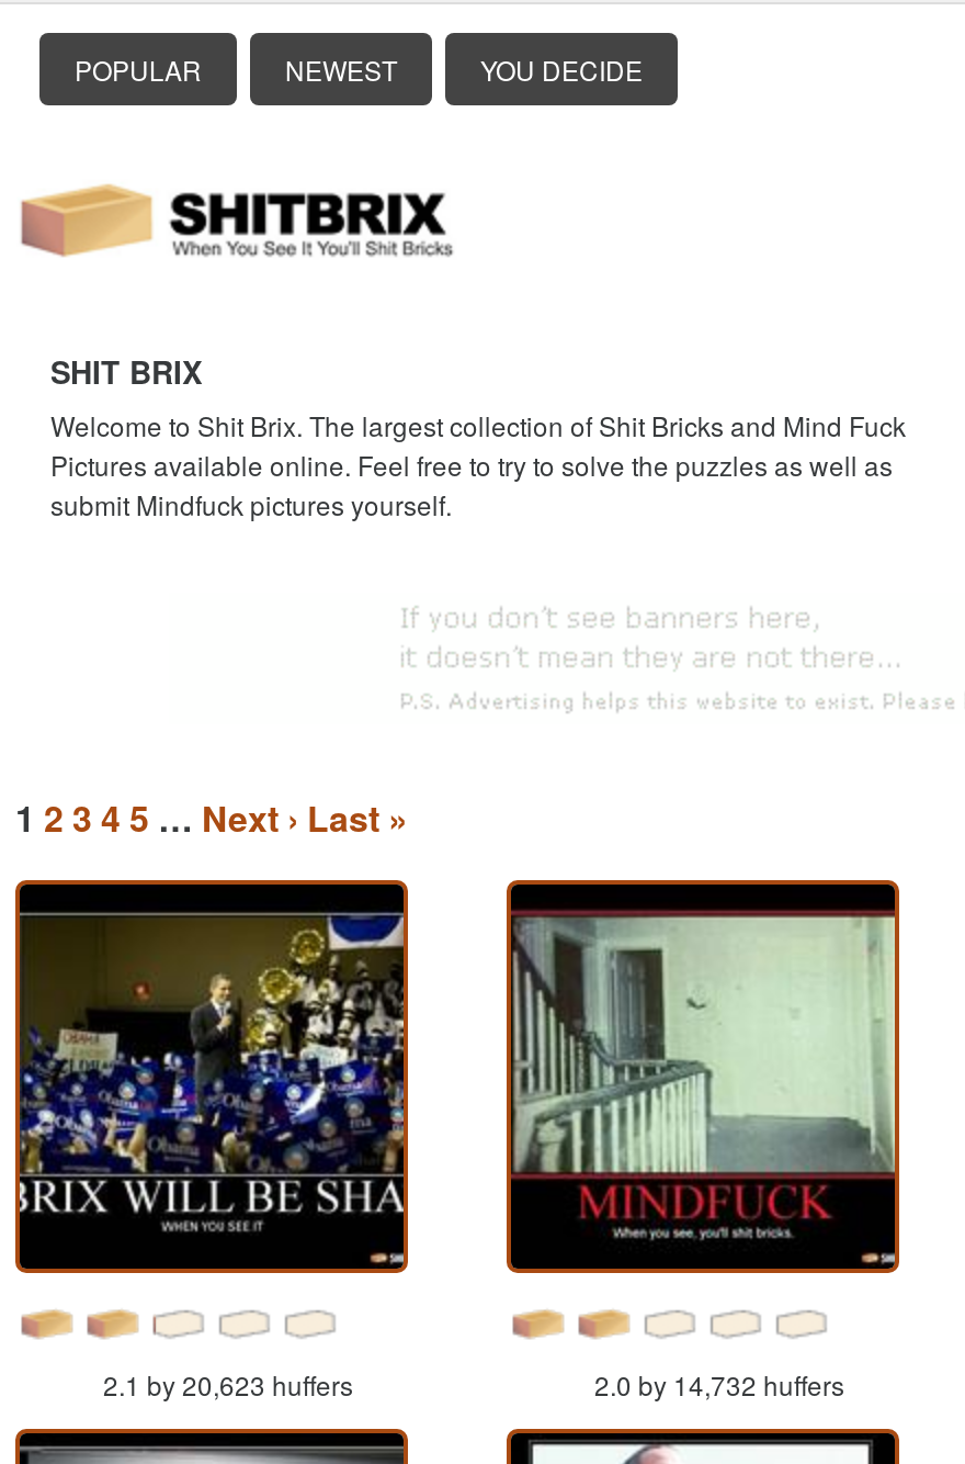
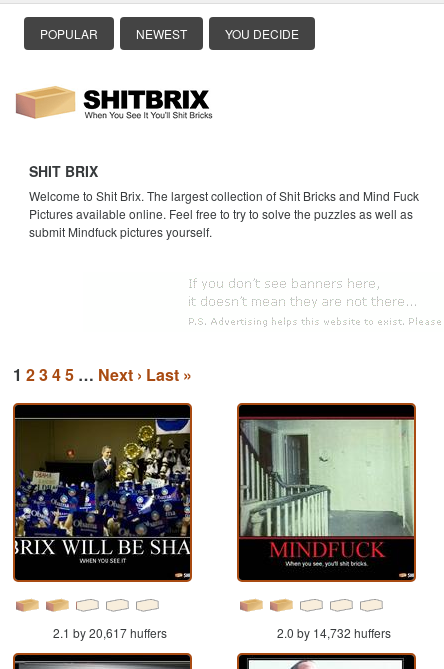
[103,1365,353,1403] 2.1 by 20,623 huffers -> [53,624,167,641] 2.1 by 20,617 huffers

